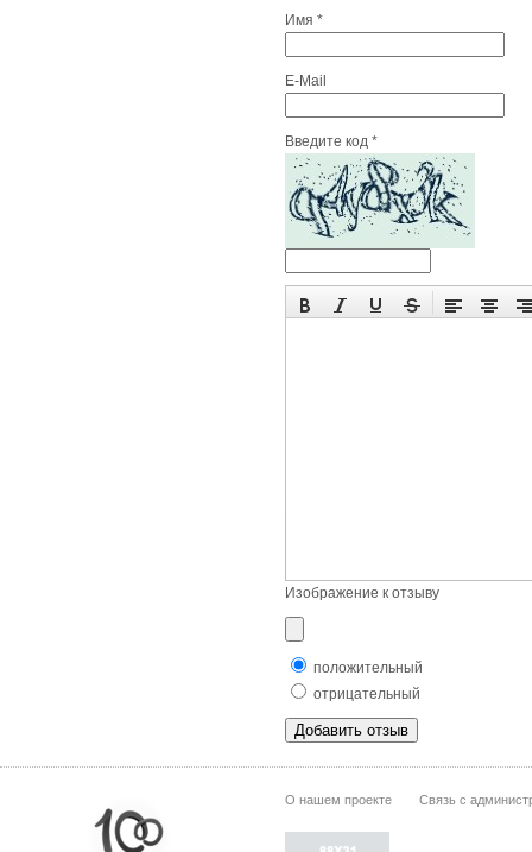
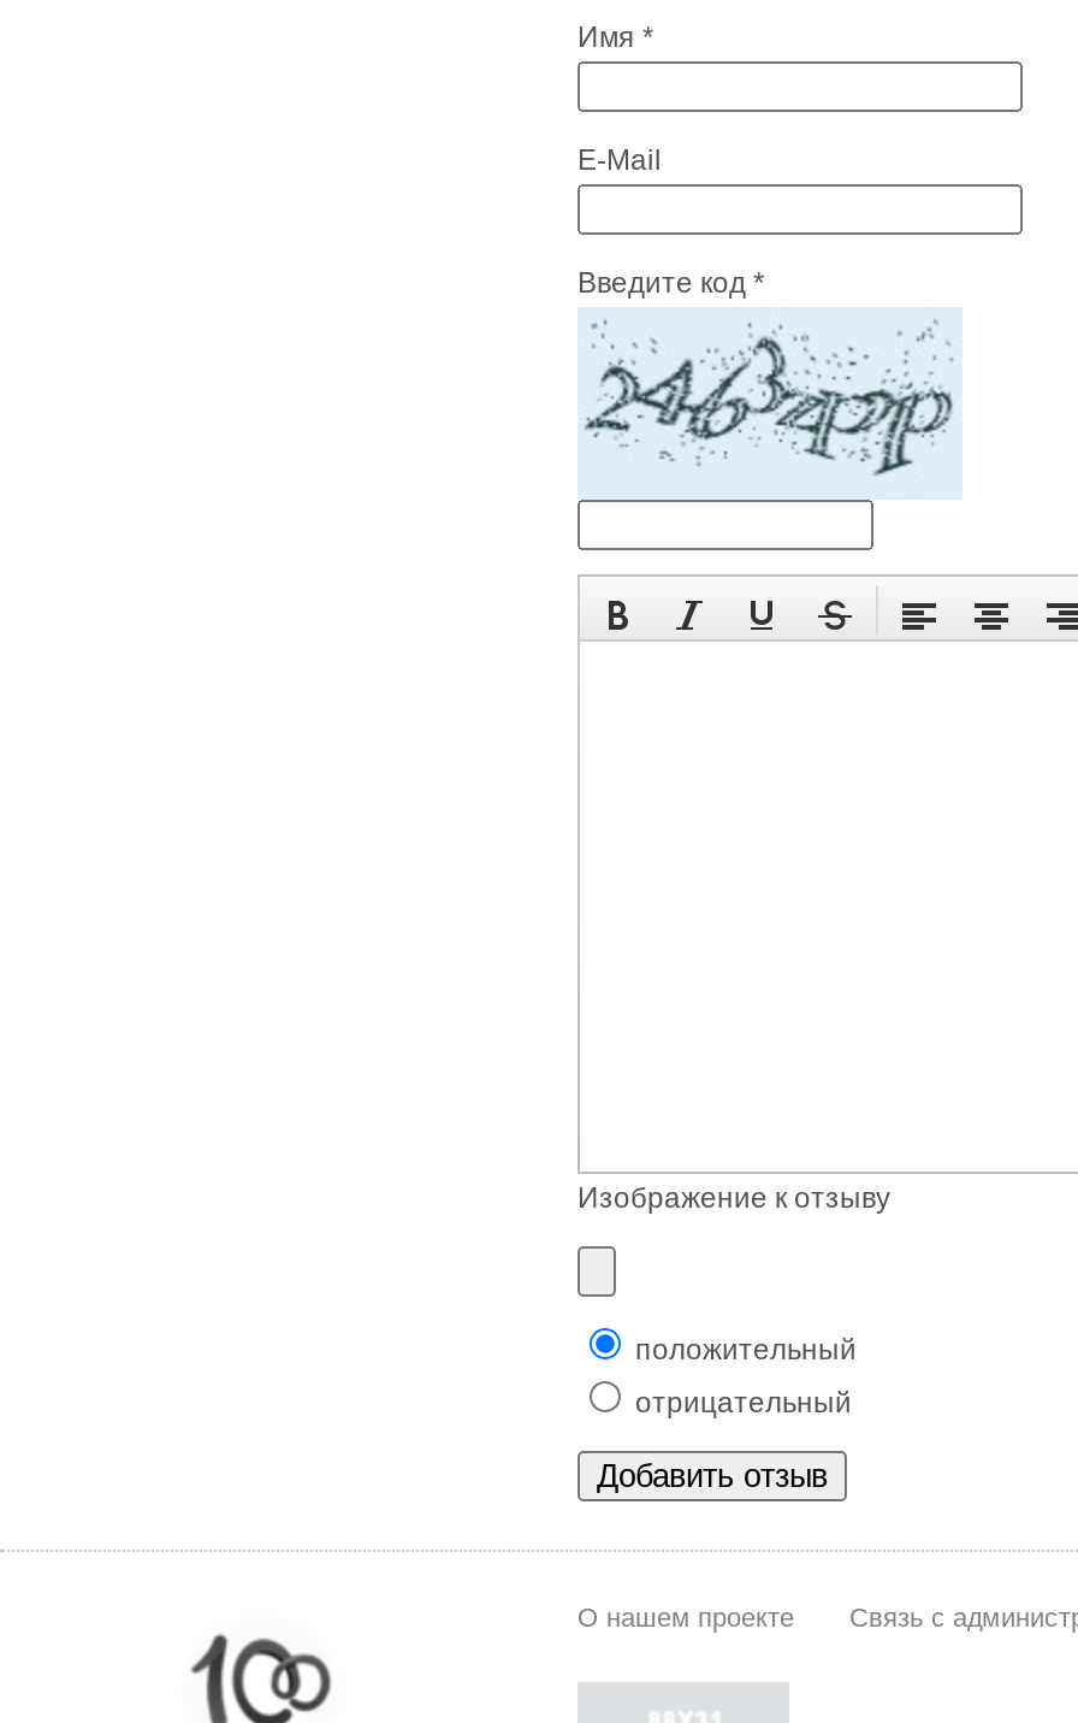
[286,153,474,247] [image] -> [580,309,960,500] [image]

